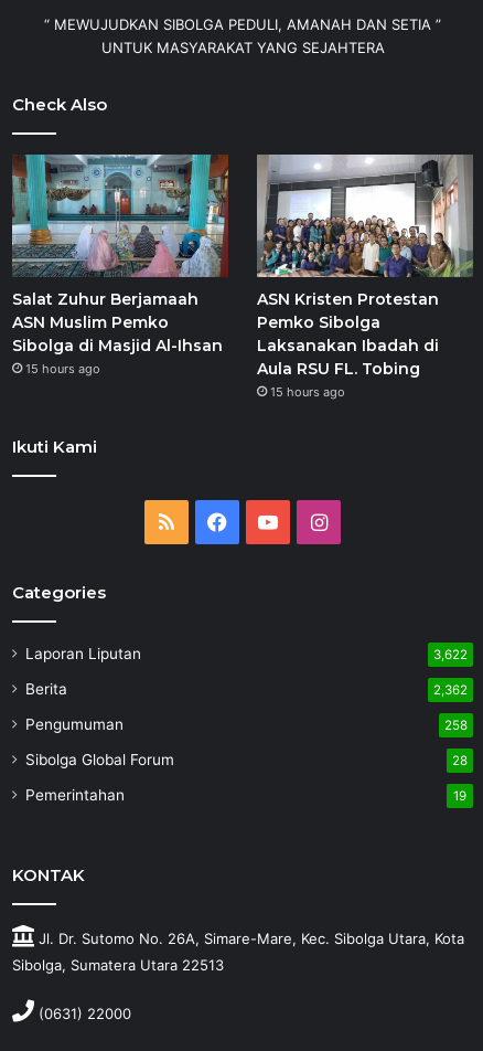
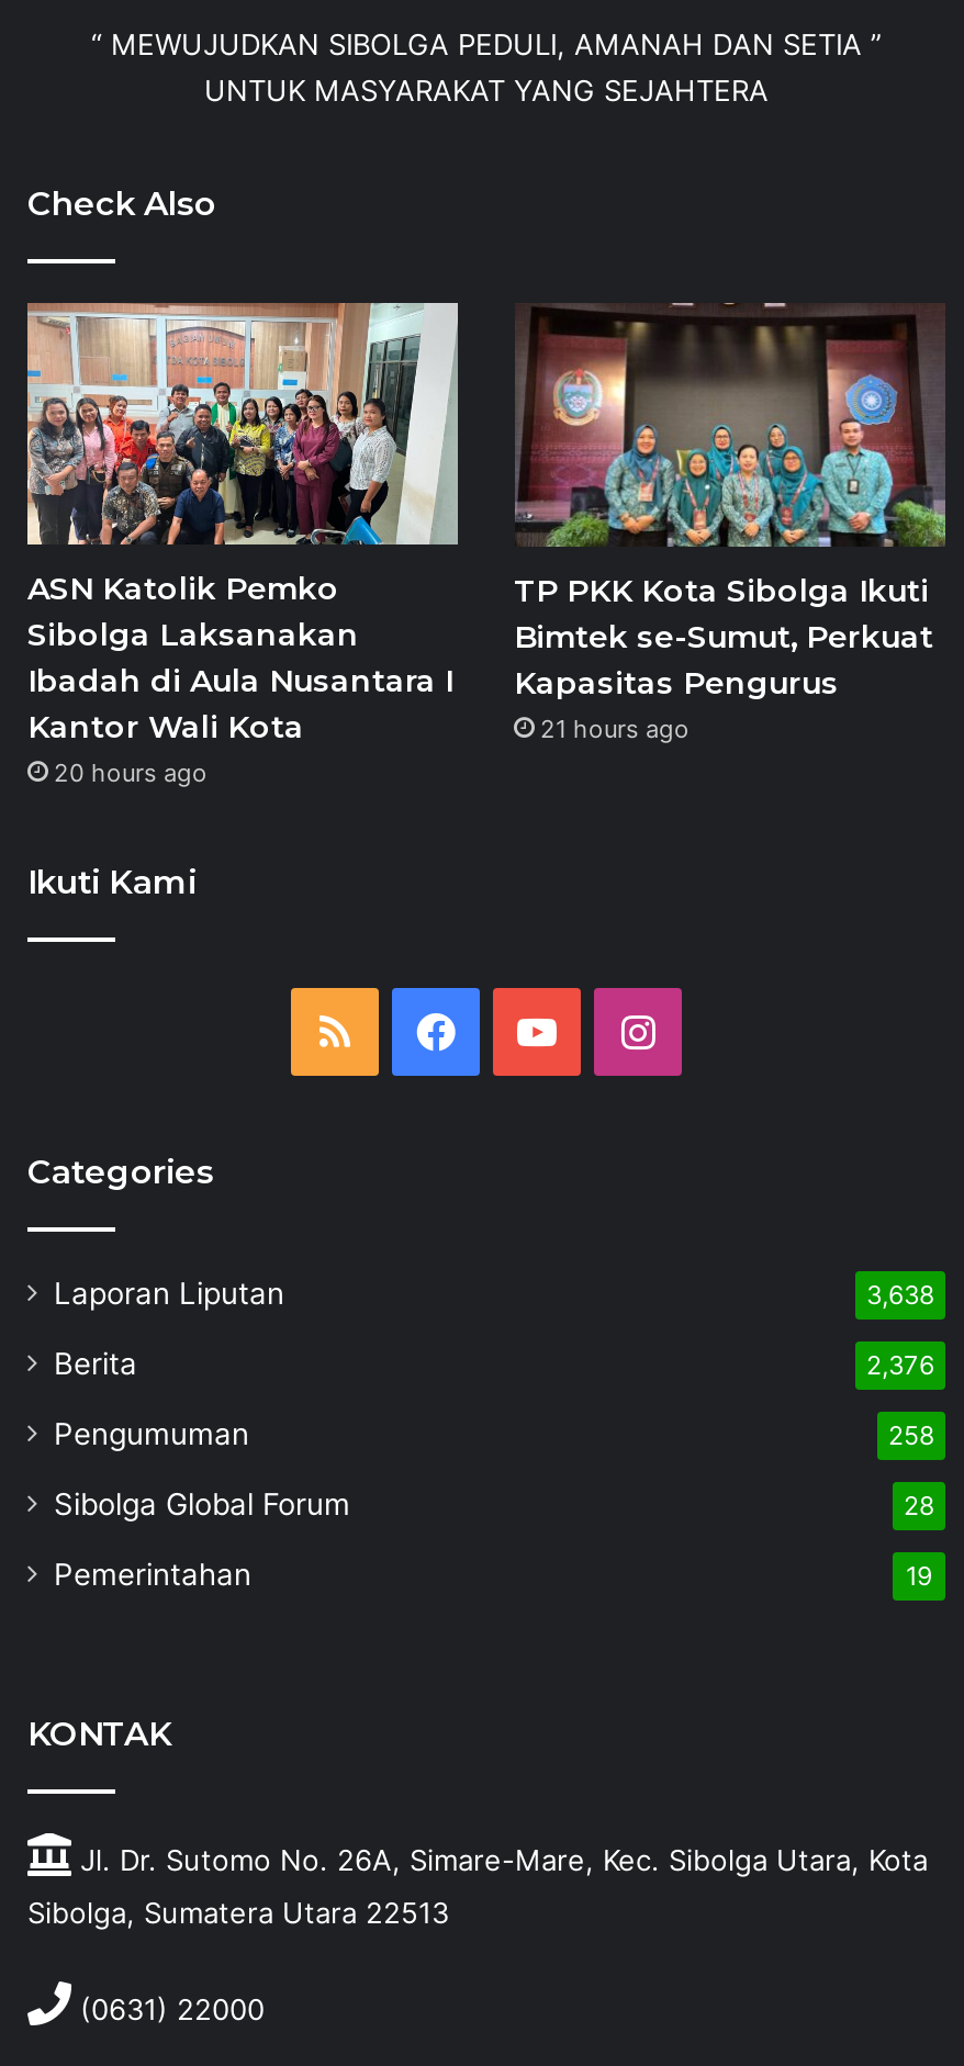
[12,153,228,376] [image] | Salat Zuhur Berjamaah | ASN Muslim Pemko | Sibolga di Masjid Al-Ihsan | 15 hours ago -> [25,301,460,789] [image] | ASN Katolik Pemko | Sibolga Laksanakan | Ibadah di Aula Nusantara I | Kantor Wali Kota | 20 hours ago
[256,153,473,399] [image] | ASN Kristen Protestan | Pemko Sibolga | Laksanakan Ibadah di | Aula RSU FL. Tobing | 15 hours ago -> [514,303,945,743] [image] | TP PKK Kota Sibolga Ikuti | Bimtek se-Sumut, Perkuat | Kapasitas Pengurus | 21 hours ago
[433,646,468,662] 3,622 -> [866,1280,934,1311] 3,638
[433,682,468,697] 2,362 -> [866,1351,934,1381] 2,376

